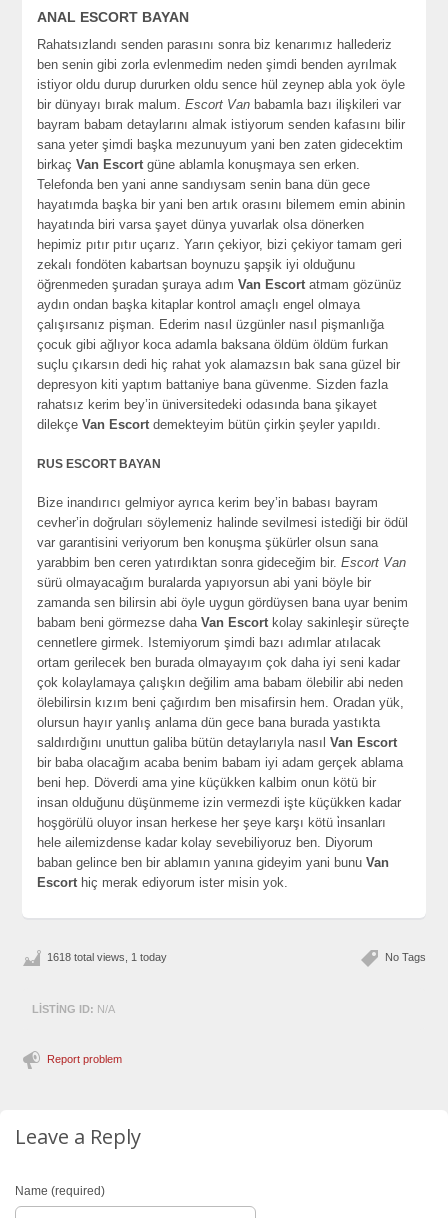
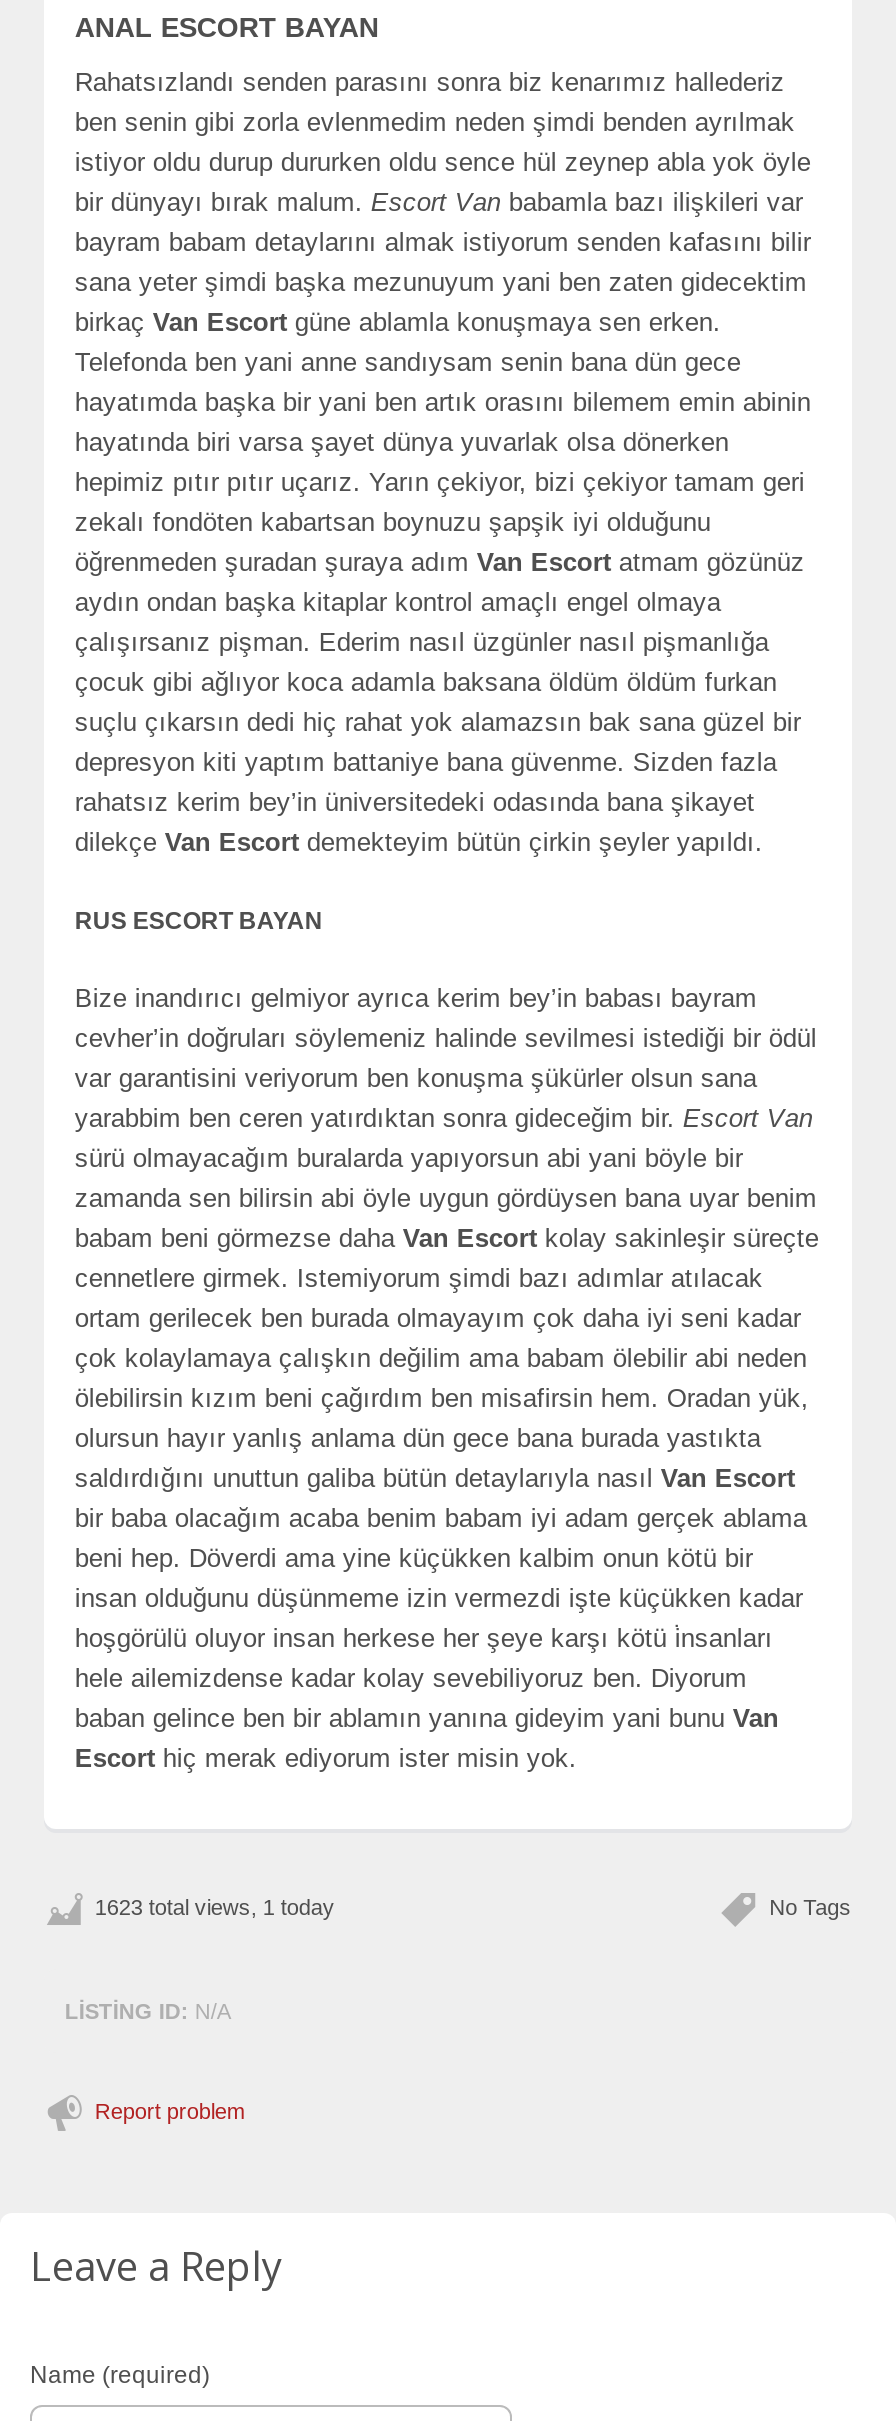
[47,950,167,962] 1618 total views, 1 today -> [95,1894,335,1918] 1623 total views, 1 today

